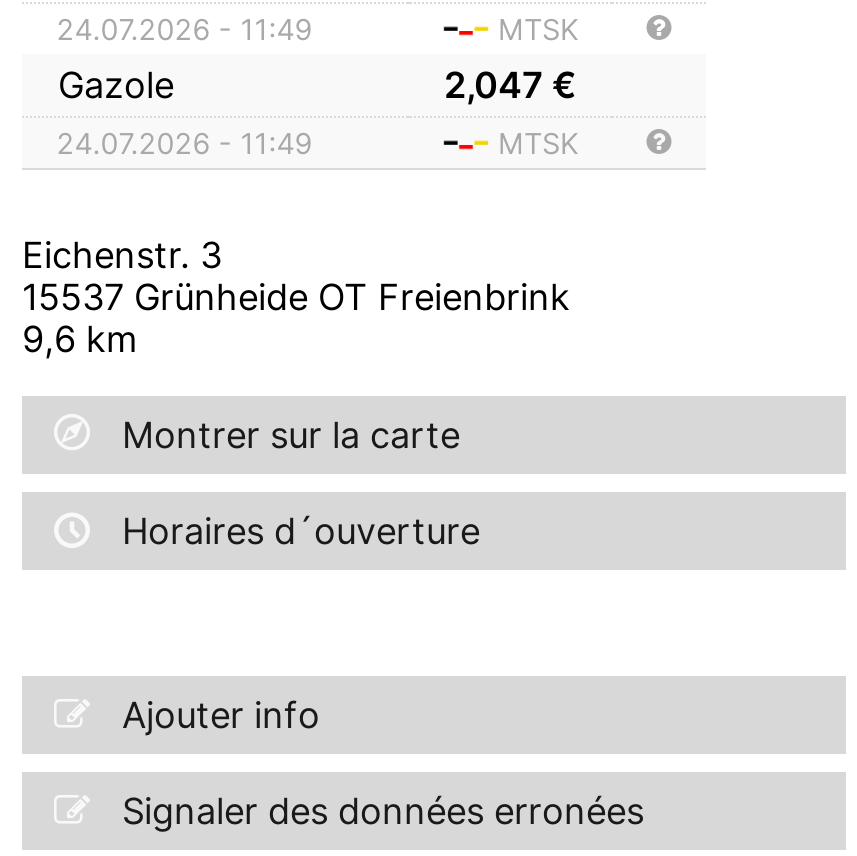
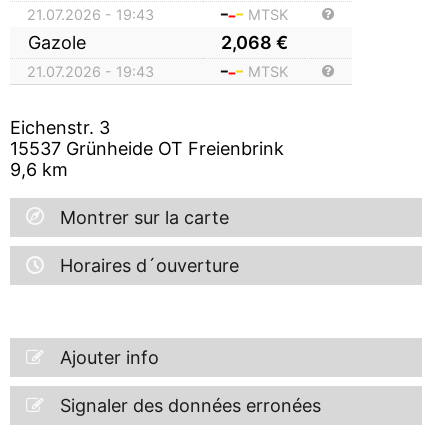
[57,12,313,46] 24.07.2026 - 11:49 -> [27,6,154,23] 21.07.2026 - 19:43
[444,64,576,106] 2,047 € -> [220,32,287,53] 2,068 €
[57,126,313,160] 24.07.2026 - 11:49 -> [27,63,154,80] 21.07.2026 - 19:43

